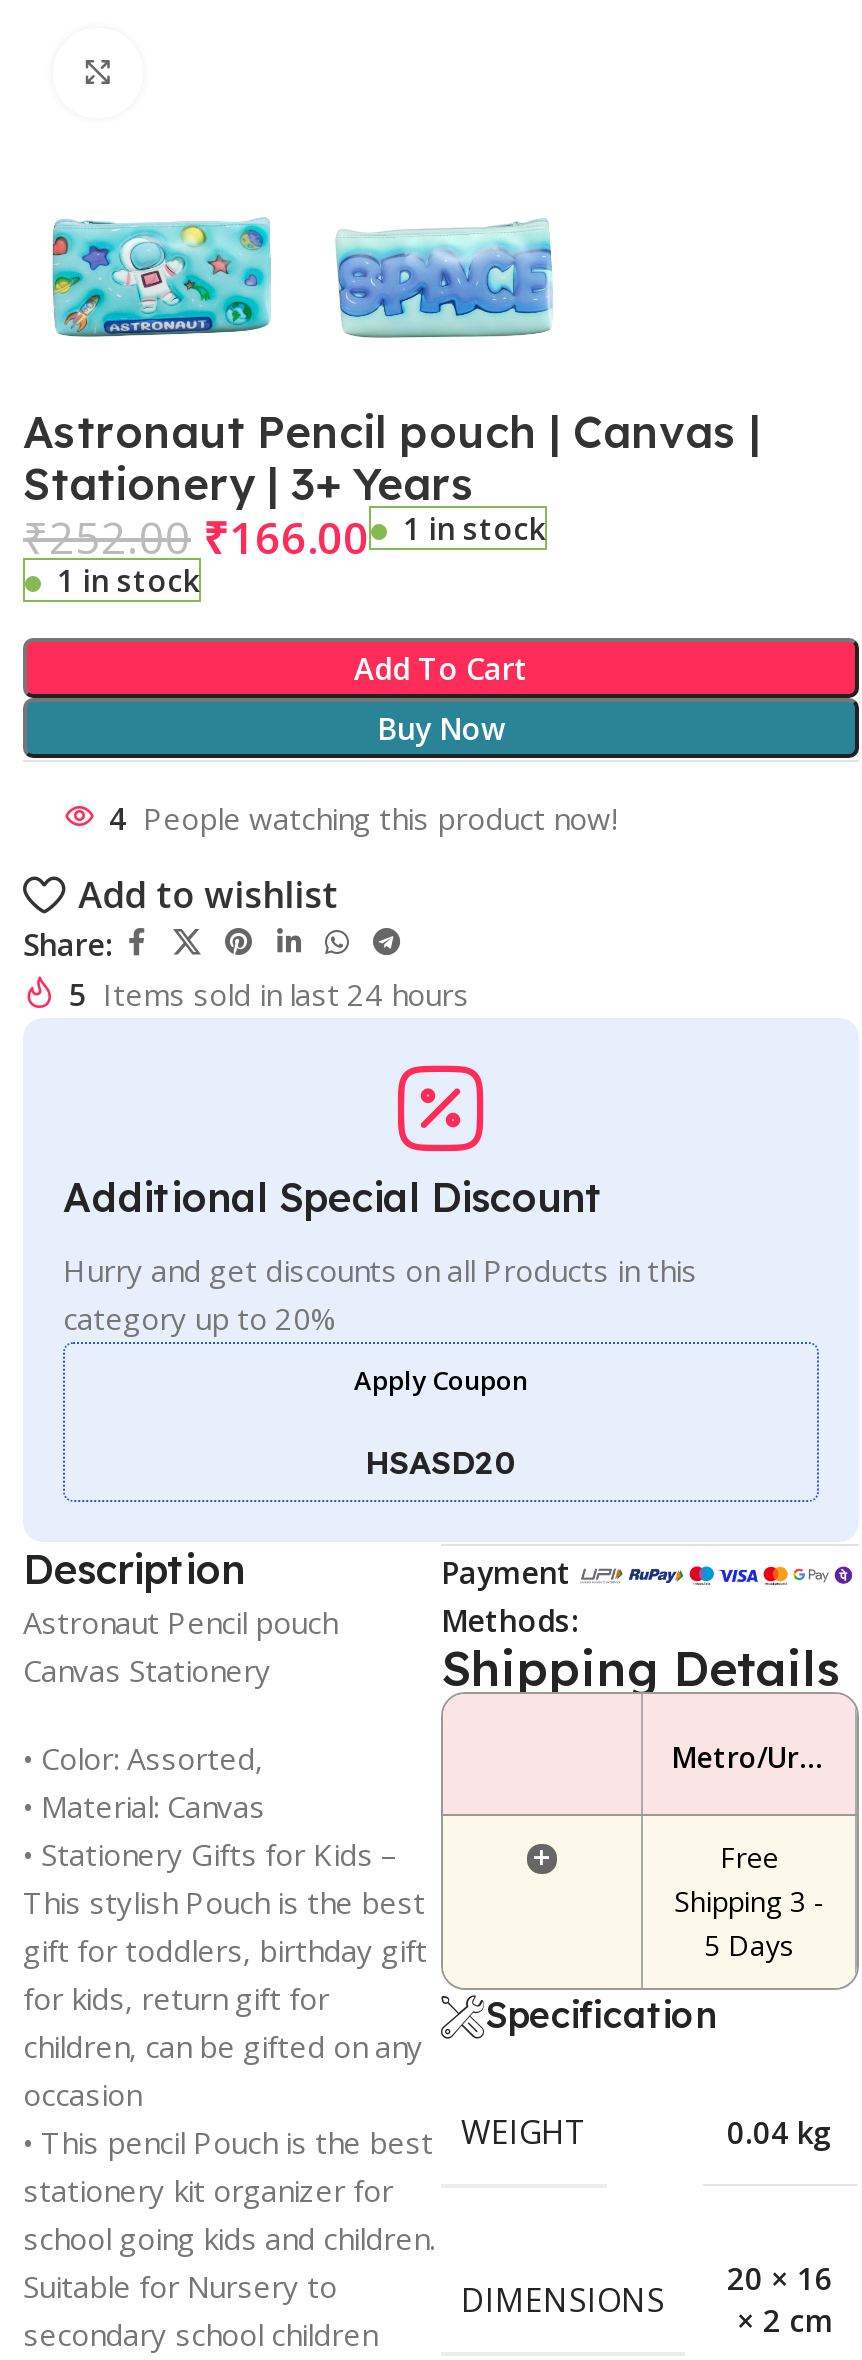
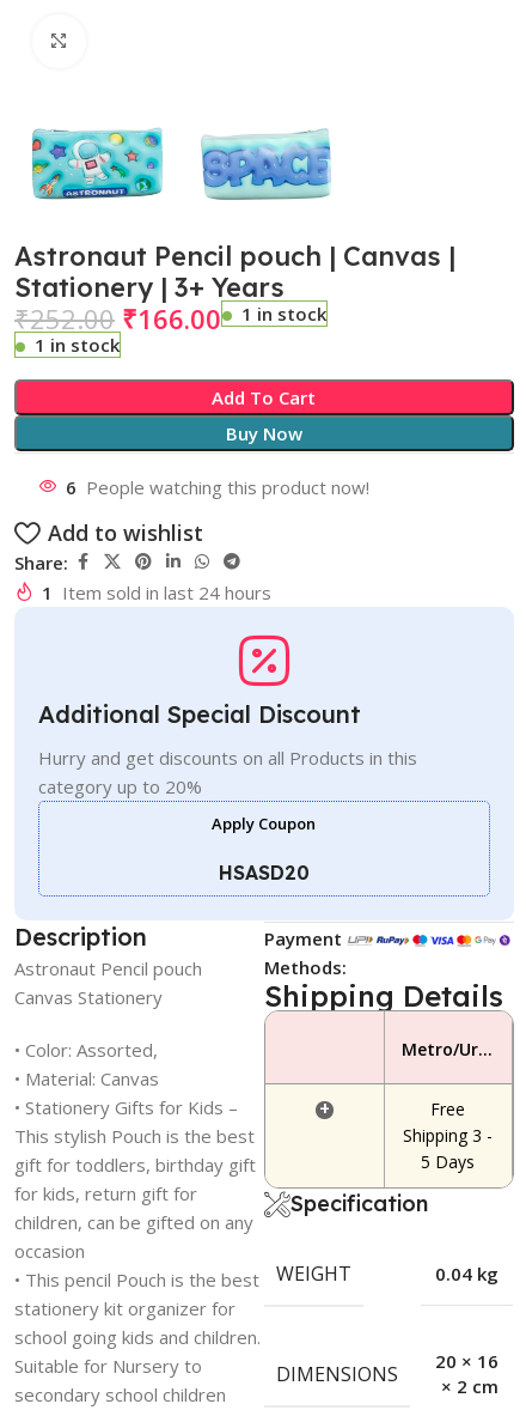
[109,799,617,839] 4 People watching this product now! -> [66,476,369,499] 6 People watching this product now!
[69,975,469,1015] 5 Items sold in last 24 hours -> [42,581,271,605] 1 Item sold in last 24 hours

